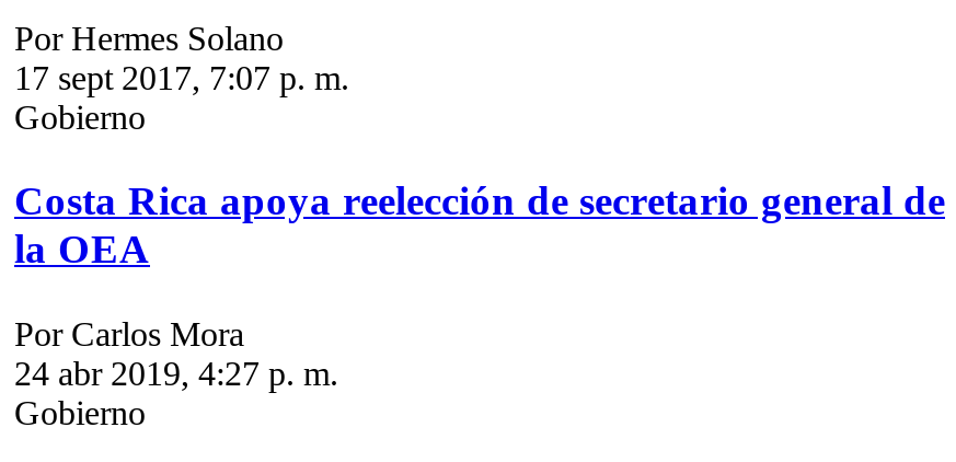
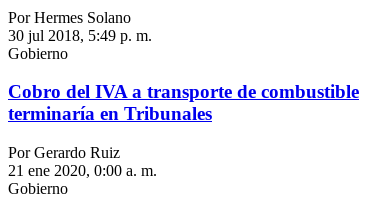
[14,58,349,95] 17 sept 2017, 7:07 p. m. -> [8,27,152,44] 30 jul 2018, 5:49 p. m.
[14,178,945,272] Costa Rica apoya reelección de secretario general de | la OEA -> [8,81,359,124] Cobro del IVA a transporte de combustible | terminaría en Tribunales
[14,315,338,392] Por Carlos Mora | 24 abr 2019, 4:27 p. m. -> [8,144,157,179] Por Gerardo Ruiz | 21 ene 2020, 0:00 a. m.

